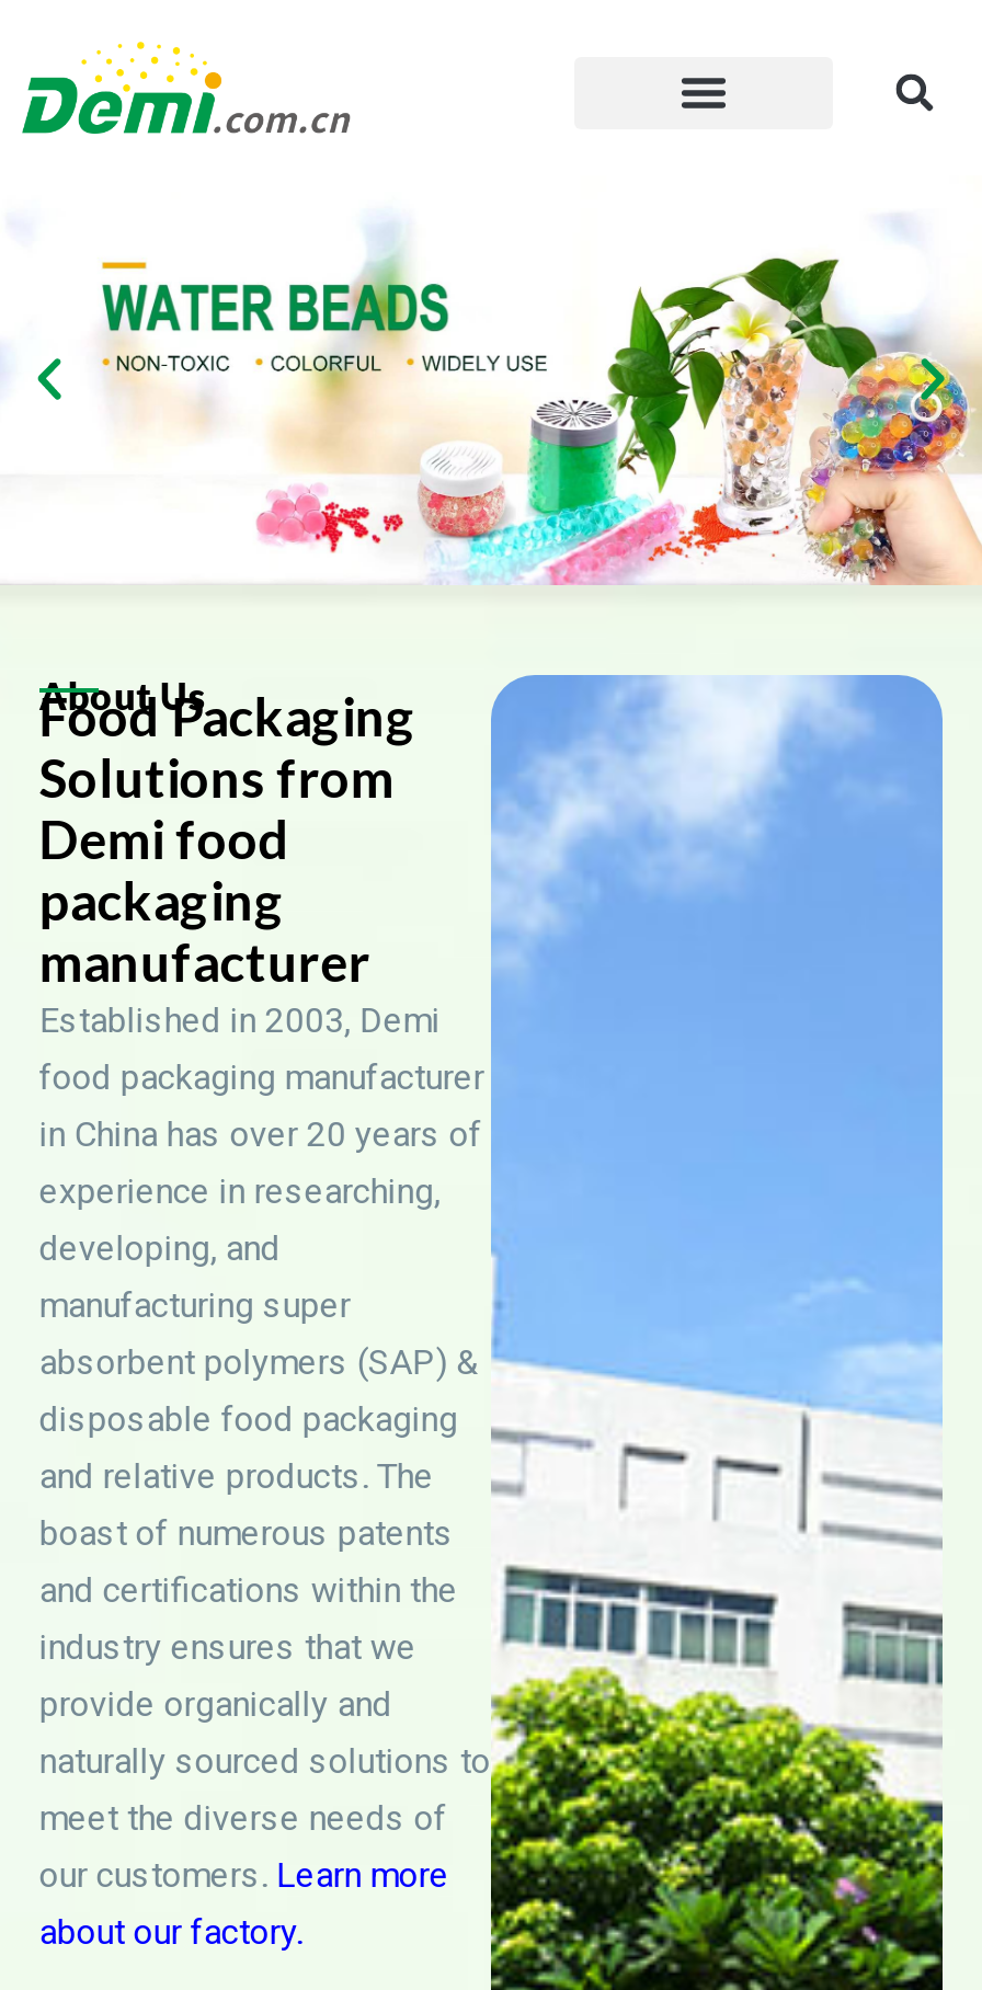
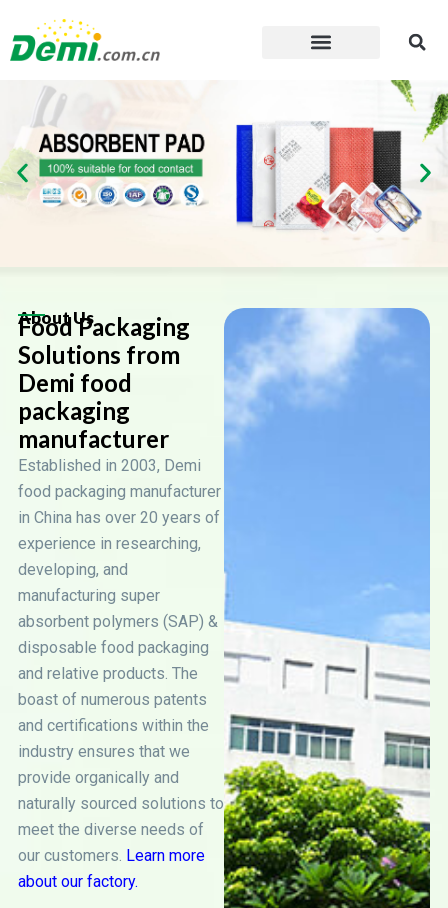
[7,175,975,585] [image] -> [3,79,445,267] [image]

